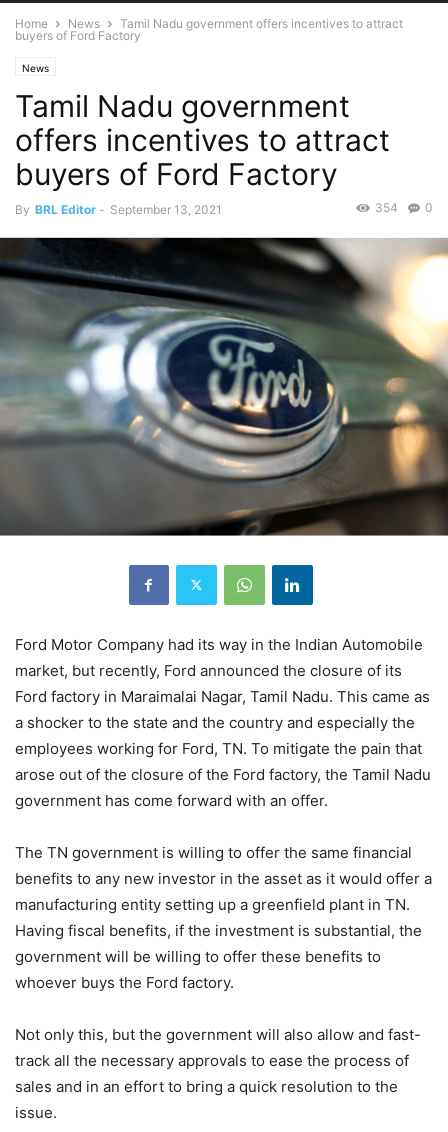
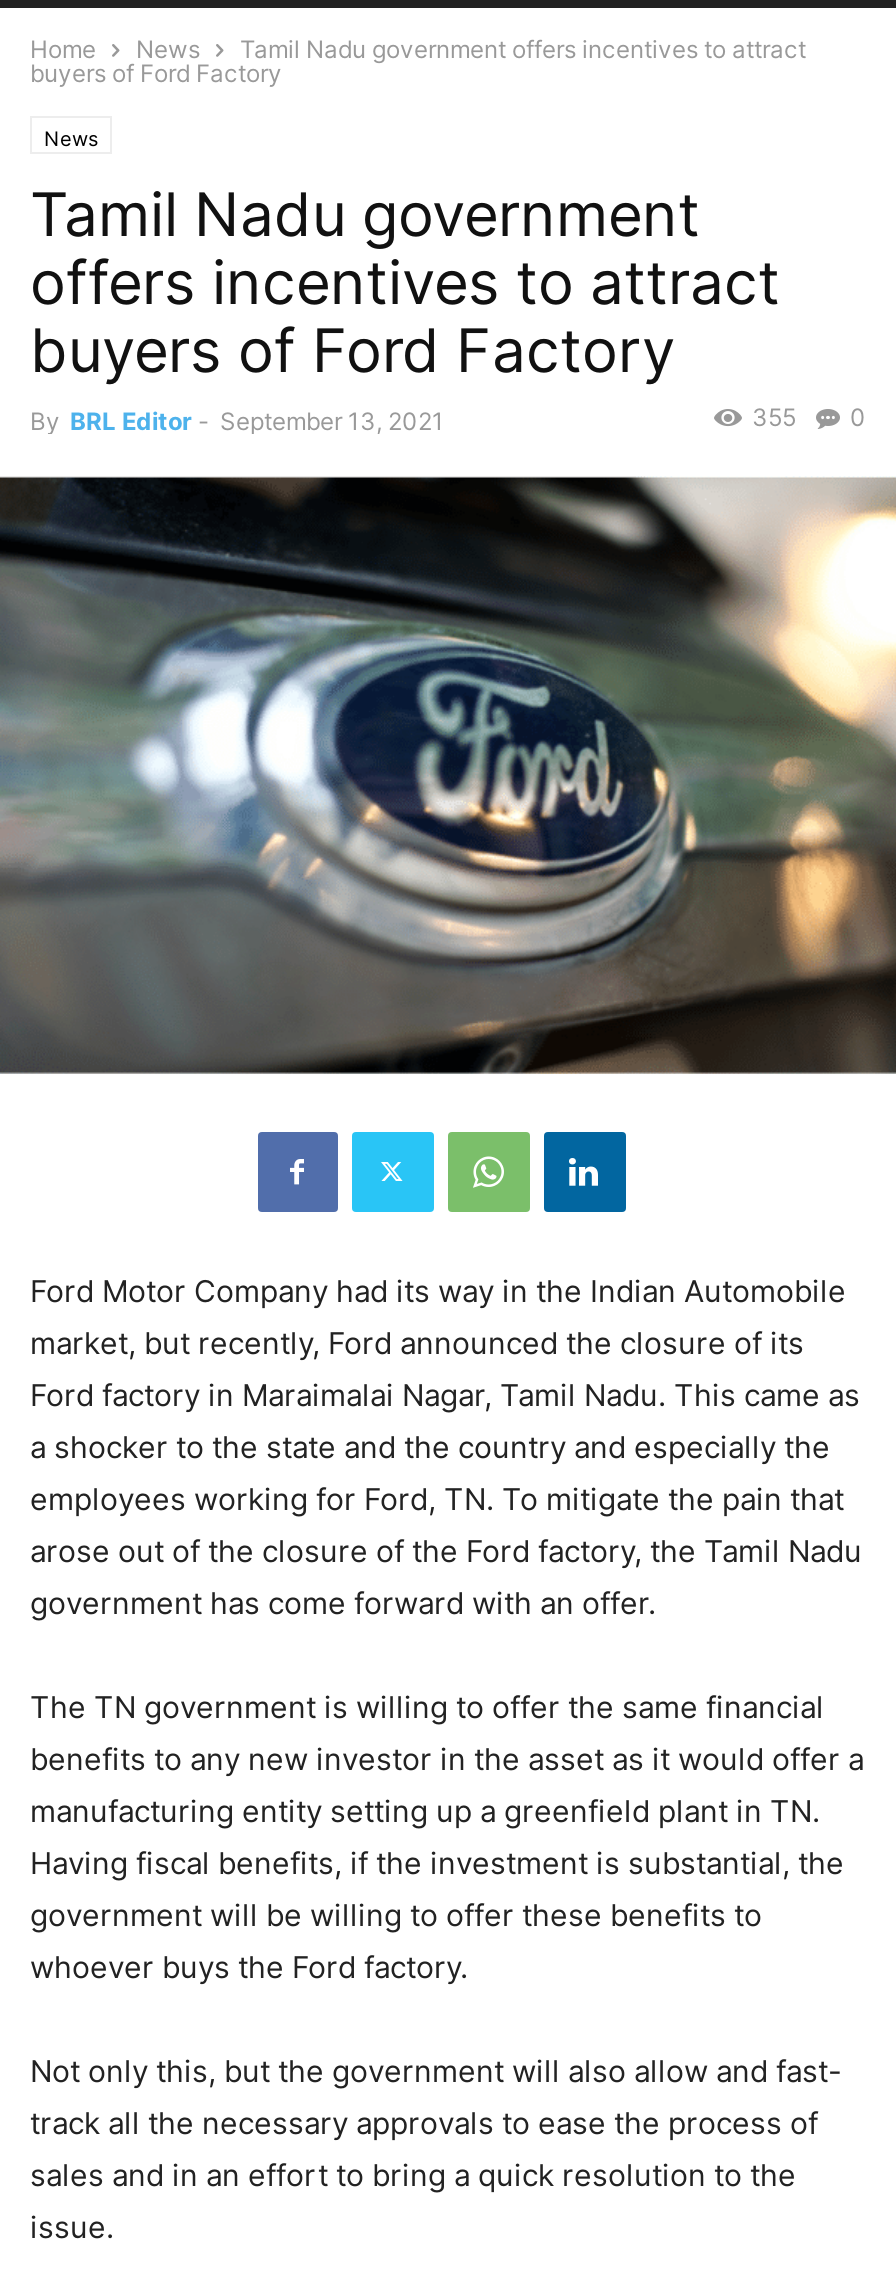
[375,200,433,215] 354 0 -> [752,402,866,432] 355 0

